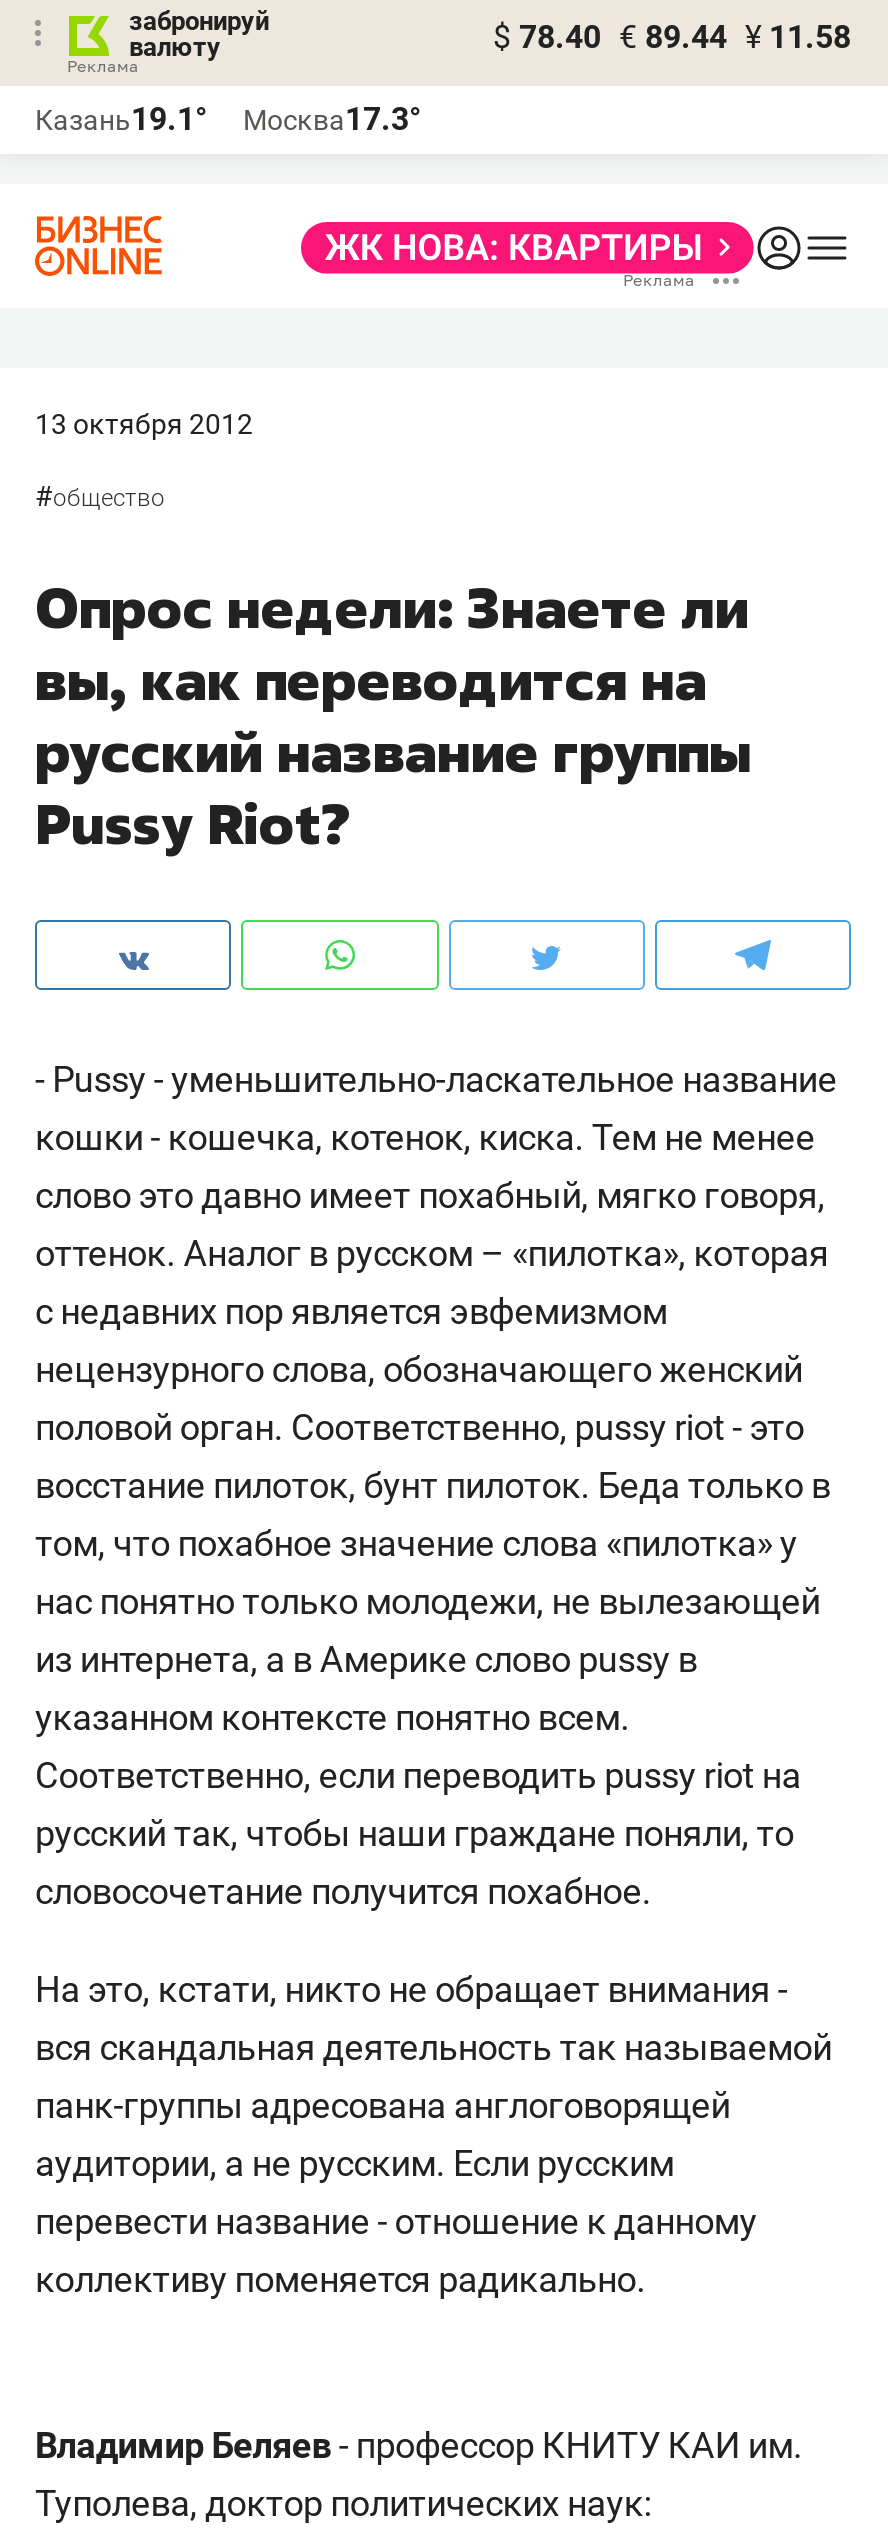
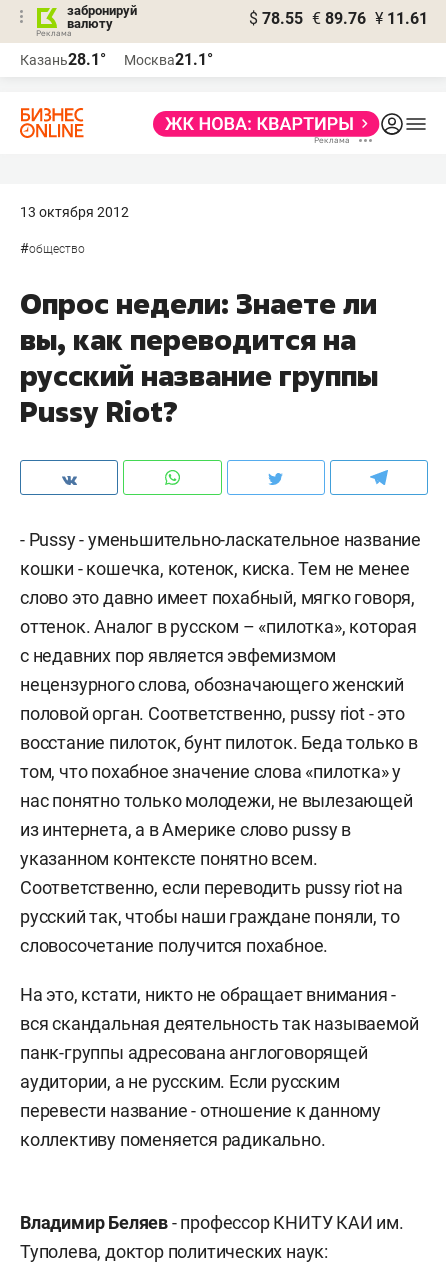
[493,18,851,56] $ 78.40 € 89.44 ¥ 11.58 -> [249,9,428,28] $ 78.55 € 89.76 ¥ 11.61
[35,100,207,138] Казань19.1° -> [20,50,106,69] Казань28.1°
[243,100,421,138] Москва17.3° -> [124,50,213,69] Москва21.1°

